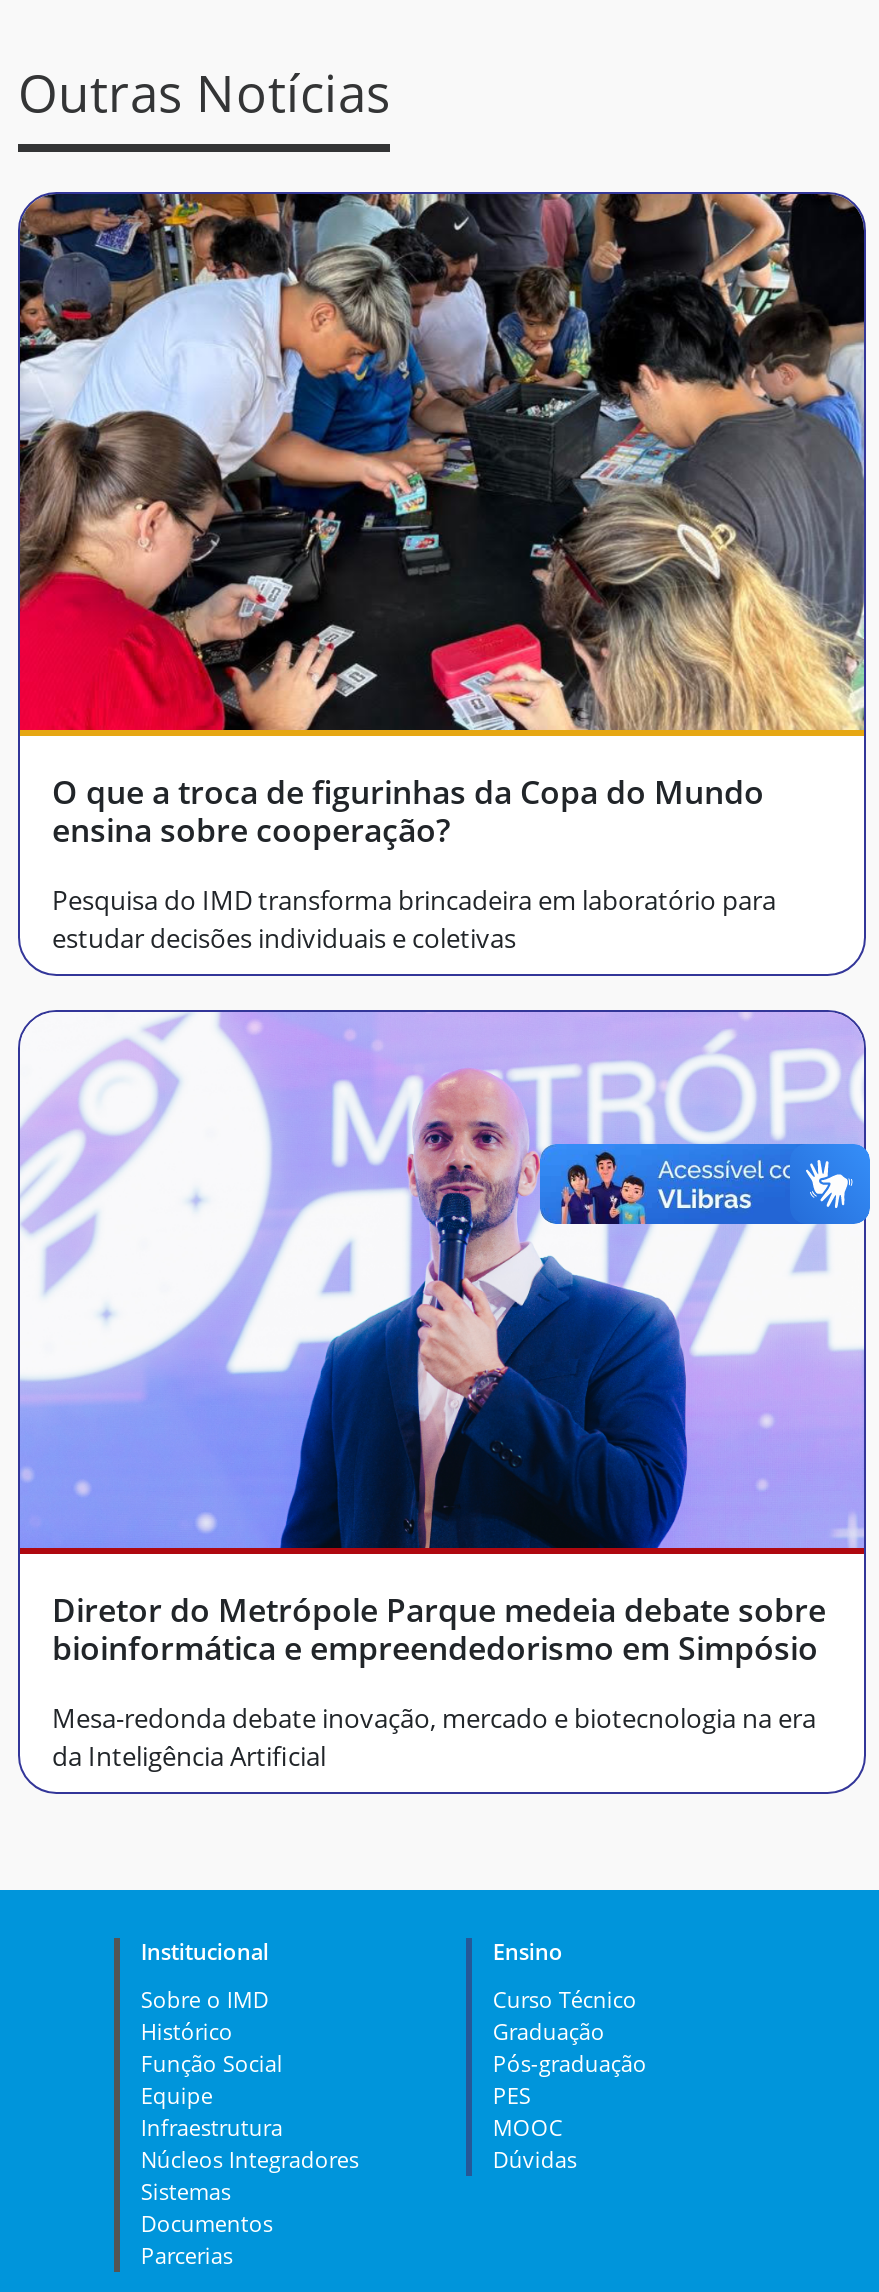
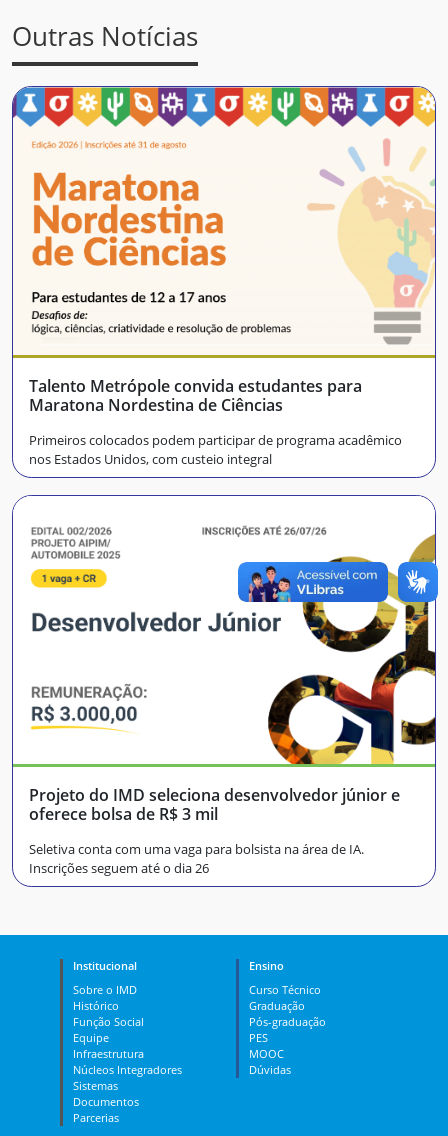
[18,192,866,852] [image] | O que a troca de figurinhas da Copa do Mundo | ensina sobre cooperação? -> [12,86,436,416] [image] | Talento Metrópole convida estudantes para | Maratona Nordestina de Ciências
[52,882,776,956] Pesquisa do IMD transforma brincadeira em laboratório para | estudar decisões individuais e coletivas -> [29,431,402,468] Primeiros colocados podem participar de programa acadêmico | nos Estados Unidos, com custeio integral
[18,1012,866,1670] [image] | Diretor do Metrópole Parque medeia debate sobre | bioinformática e empreendedorismo em Simpósio -> [12,496,436,825] [image] | Projeto do IMD seleciona desenvolvedor júnior e | oferece bolsa de R$ 3 mil
[52,1700,816,1774] Mesa-redonda debate inovação, mercado e biotecnologia na era | da Inteligência Artificial -> [29,840,364,877] Seletiva conta com uma vaga para bolsista na área de IA. | Inscrições seguem até o dia 26

